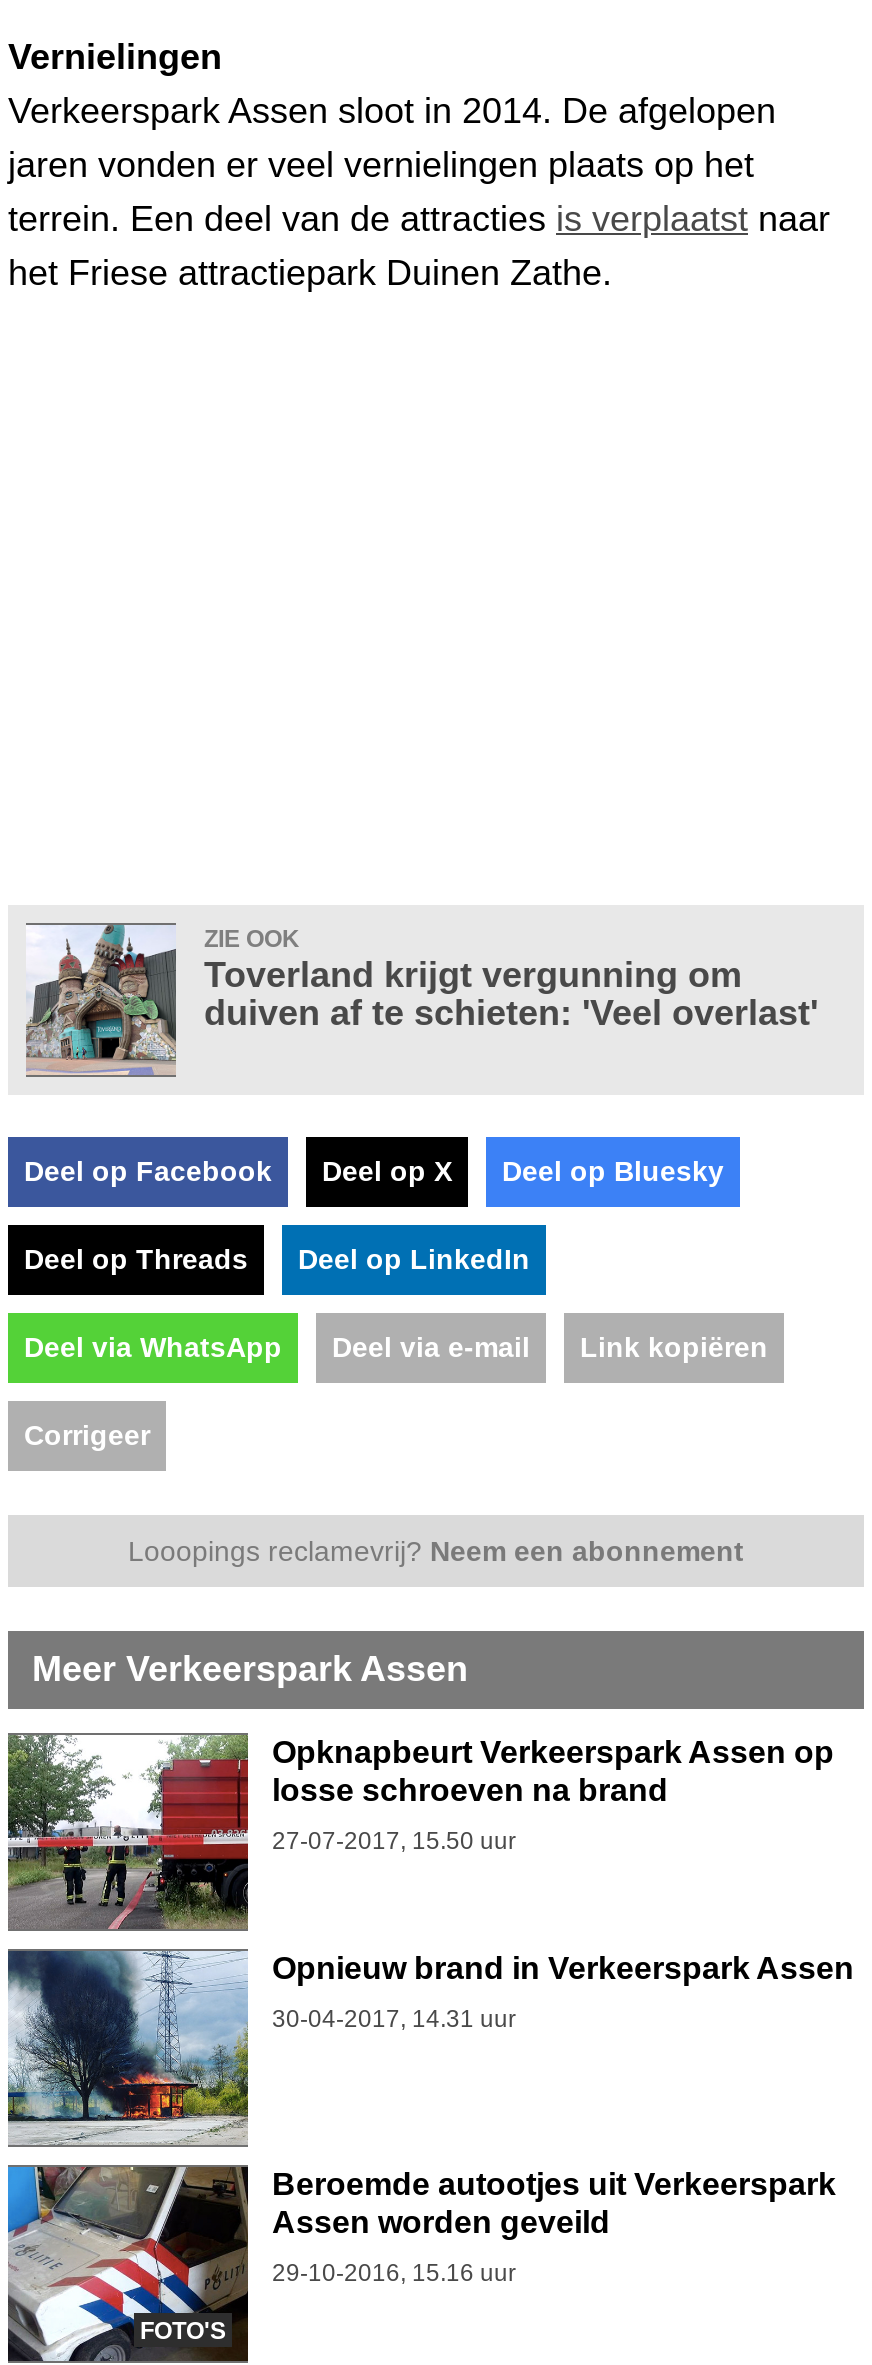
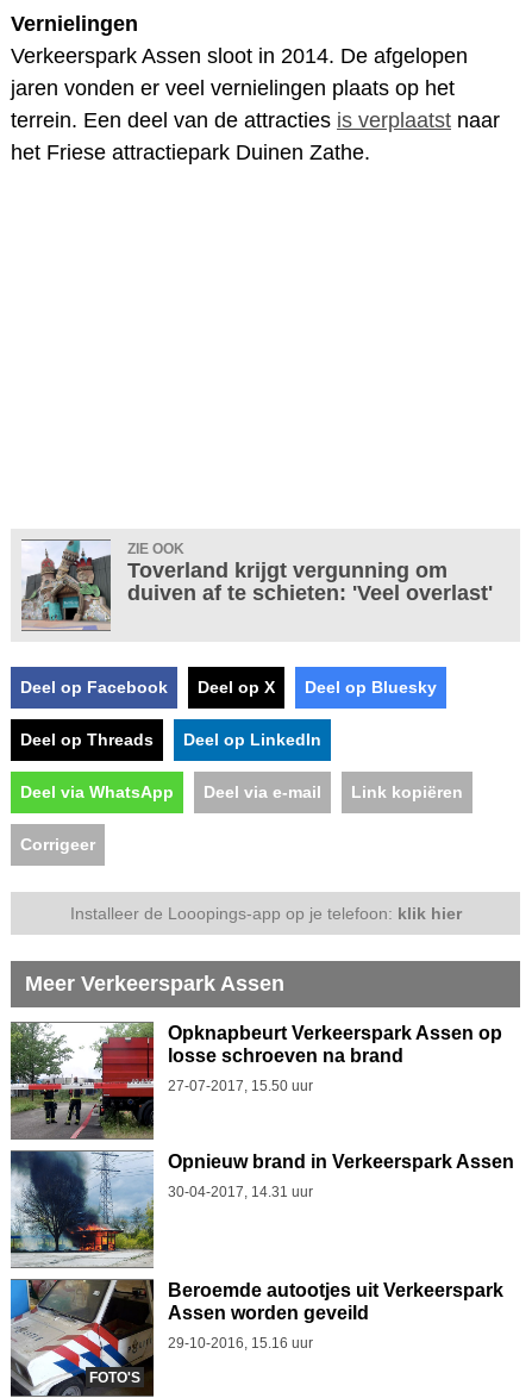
[128,1534,744,1566] Looopings reclamevrij? Neem een abonnement -> [70,903,461,922] Installeer de Looopings-app op je telefoon: klik hier

